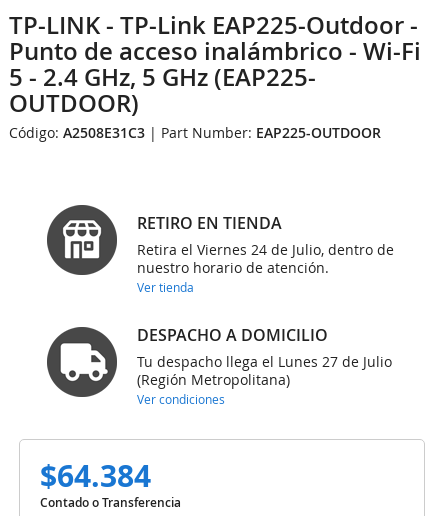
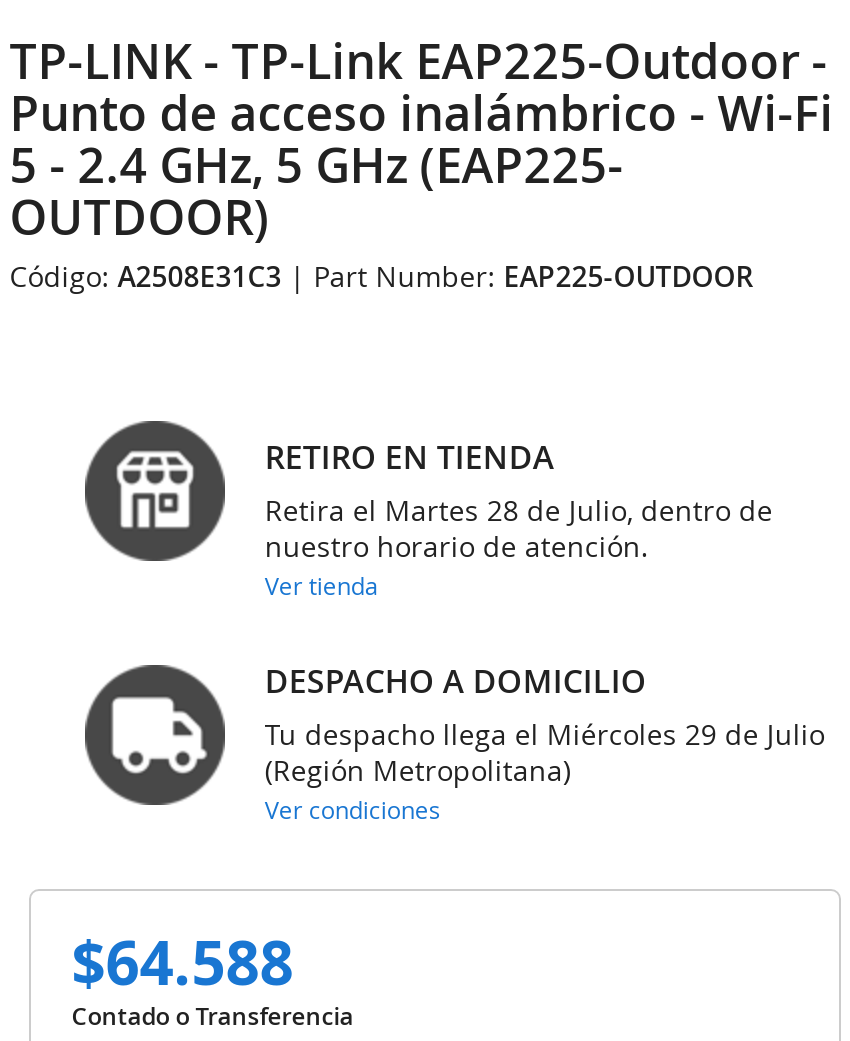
[137,240,394,259] Retira el Viernes 24 de Julio, dentro de -> [265,490,773,528] Retira el Martes 28 de Julio, dentro de
[137,352,392,371] Tu despacho llega el Lunes 27 de Julio -> [265,714,825,752] Tu despacho llega el Miércoles 29 de Julio
[40,455,151,496] $64.384 -> [71,920,293,1002] $64.588

